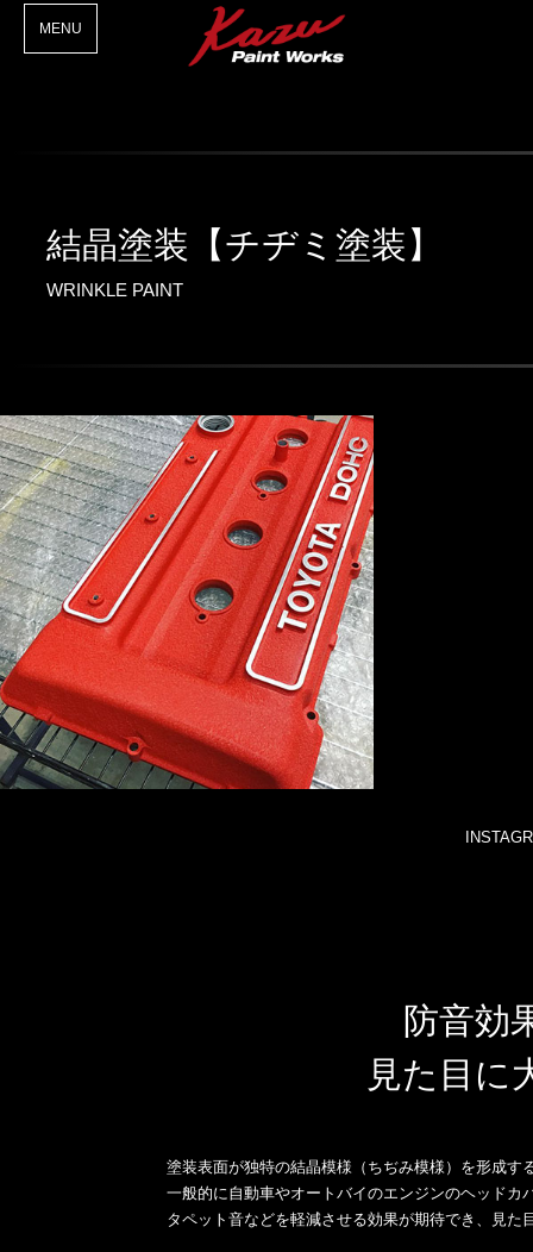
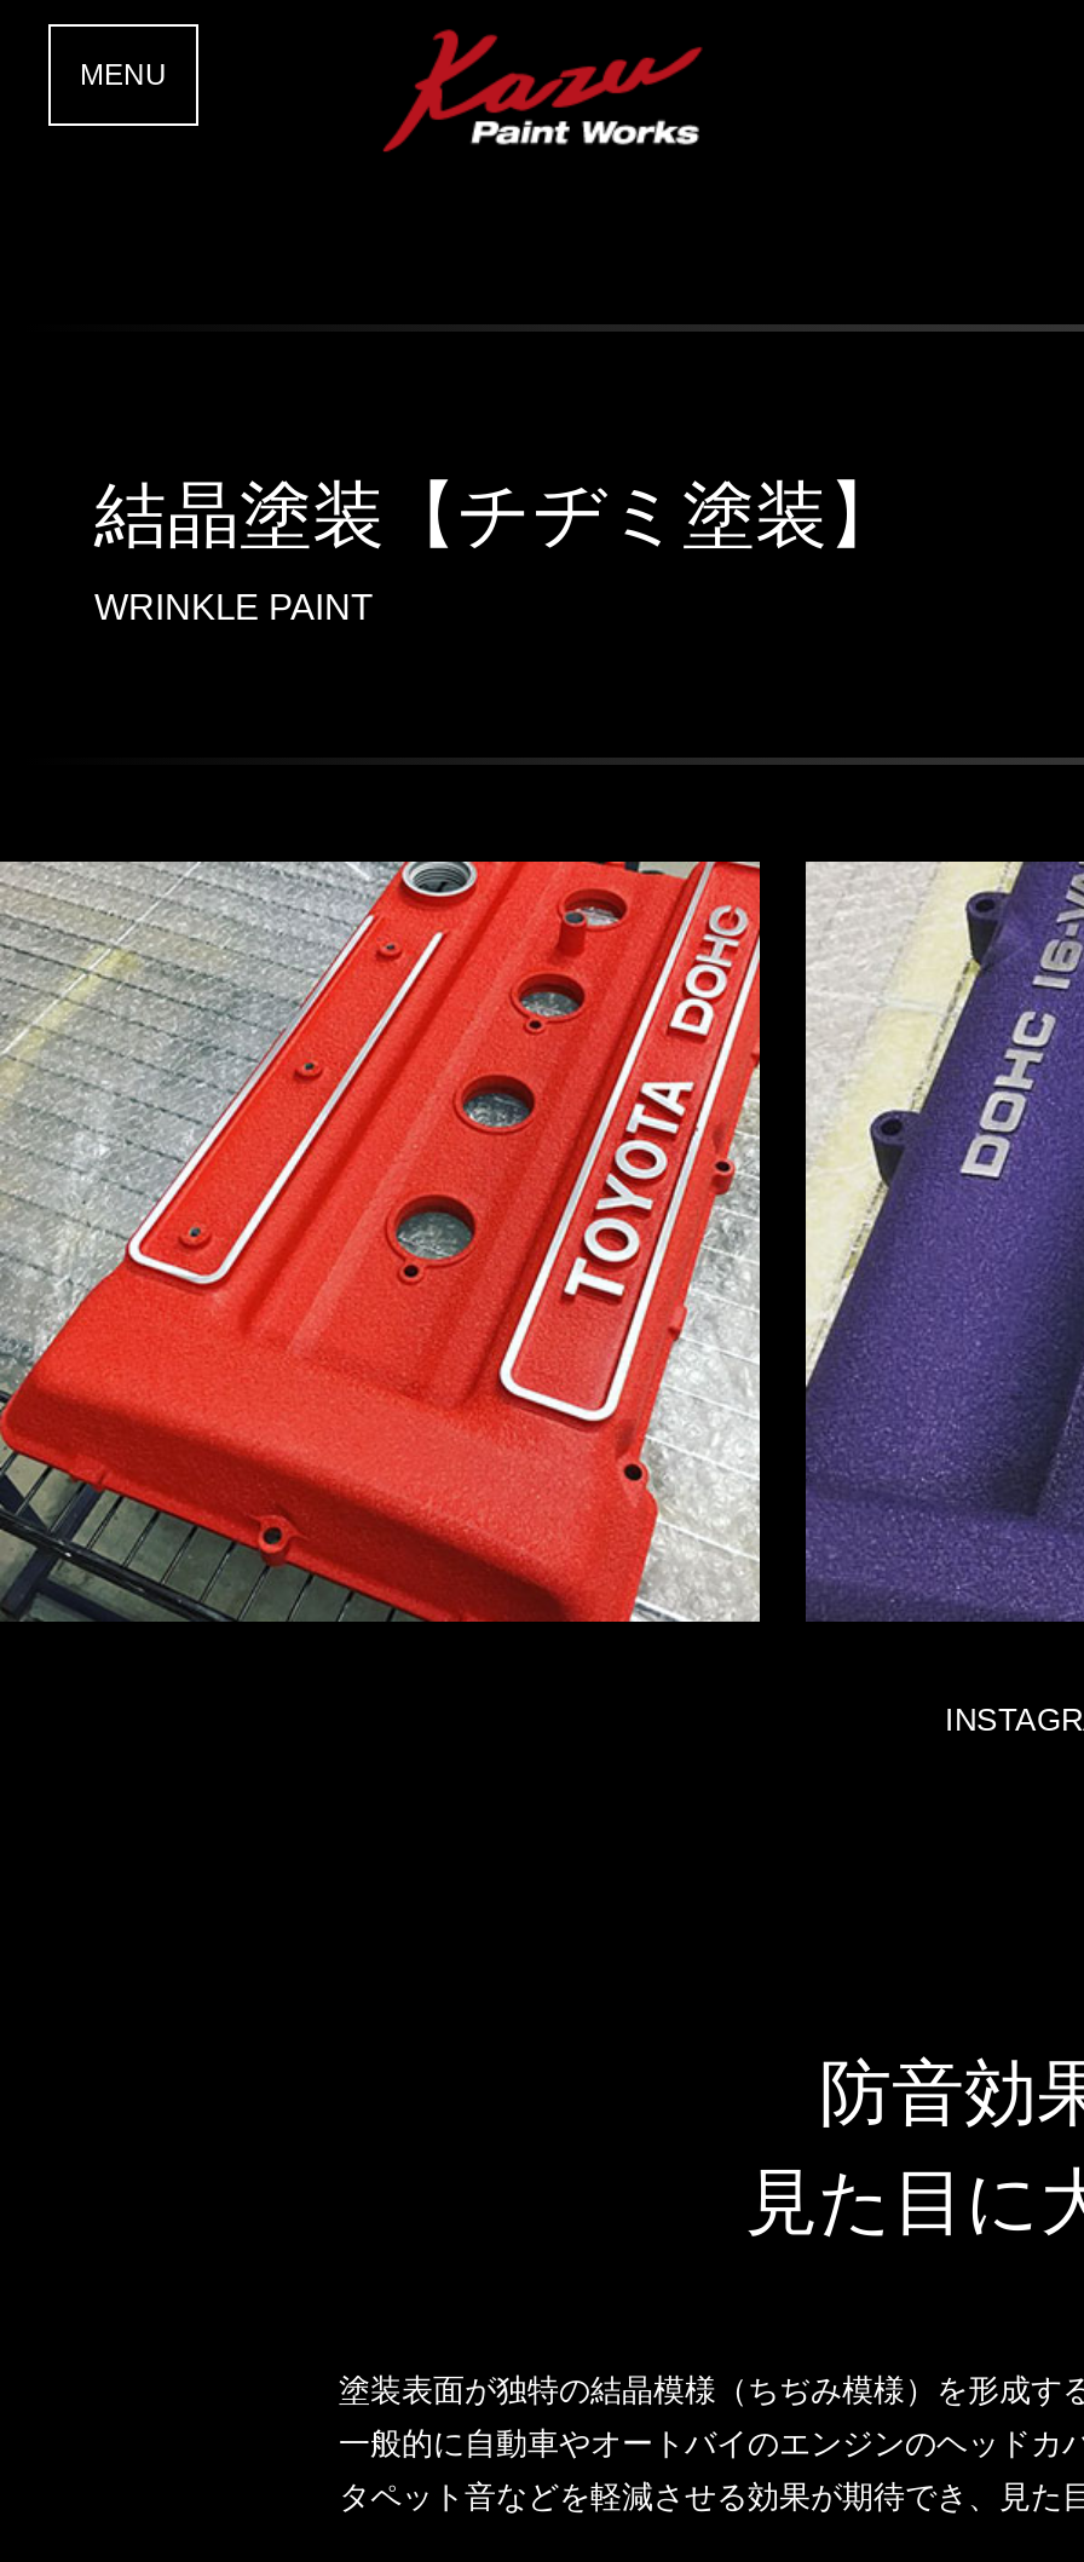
none -> [803,859,1077,1624] [image]

